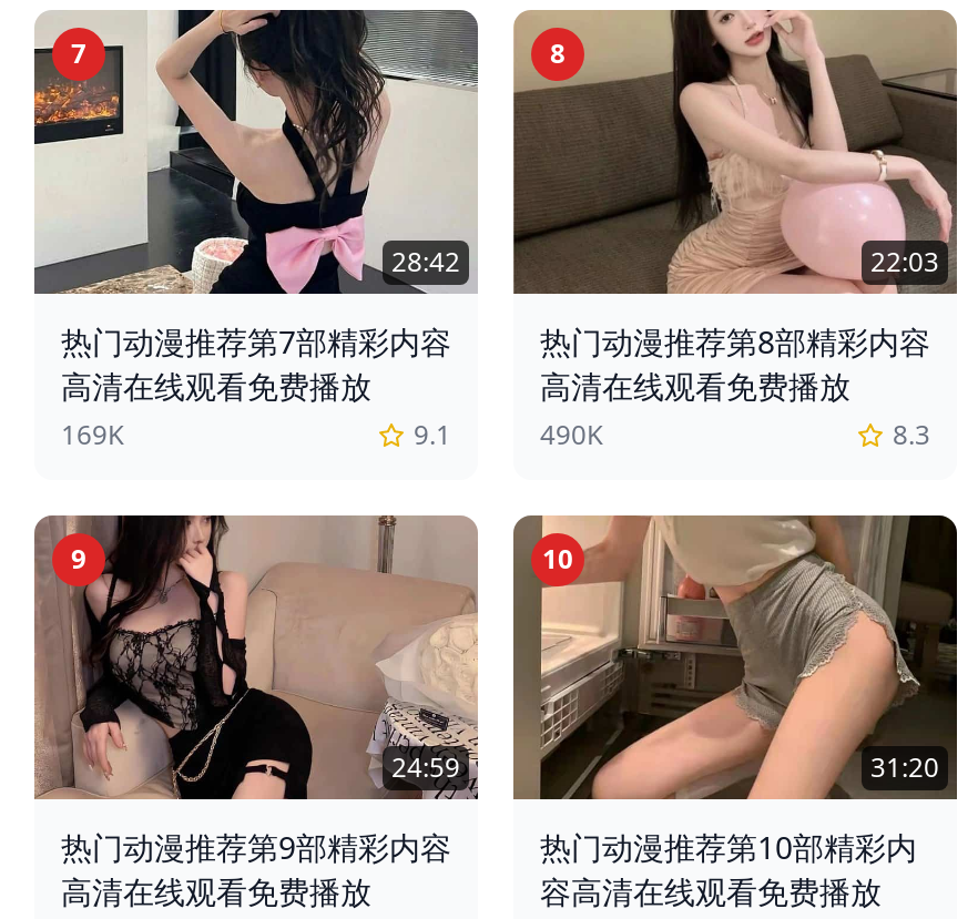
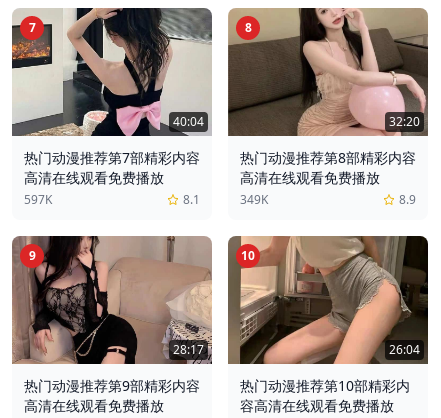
[391,243,460,280] 28:42 -> [173,113,204,130] 40:04
[870,243,939,280] 22:03 -> [389,113,420,130] 32:20
[61,416,451,453] 169K | 9.1 -> [24,191,200,208] 597K | 8.1
[540,416,930,453] 490K | 8.3 -> [240,191,416,208] 349K | 8.9
[391,748,460,786] 24:59 -> [173,341,204,358] 28:17
[870,748,939,786] 31:20 -> [389,341,420,358] 26:04

